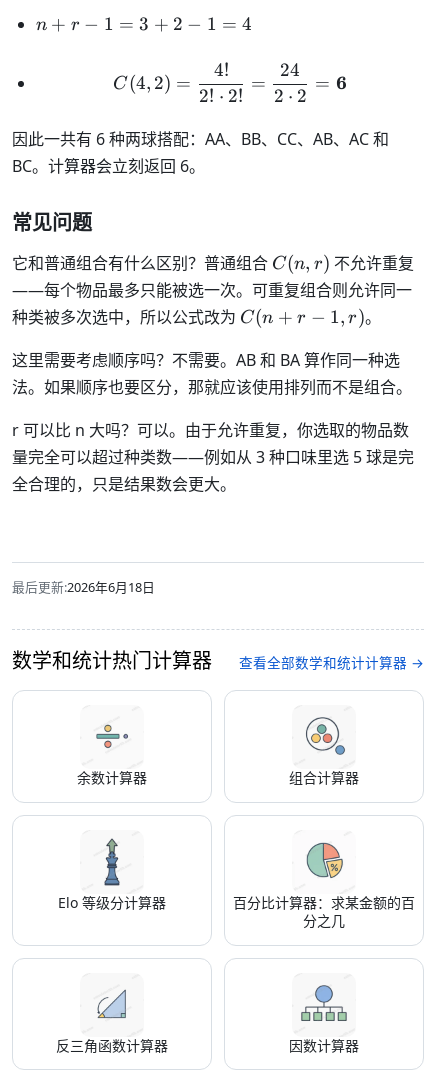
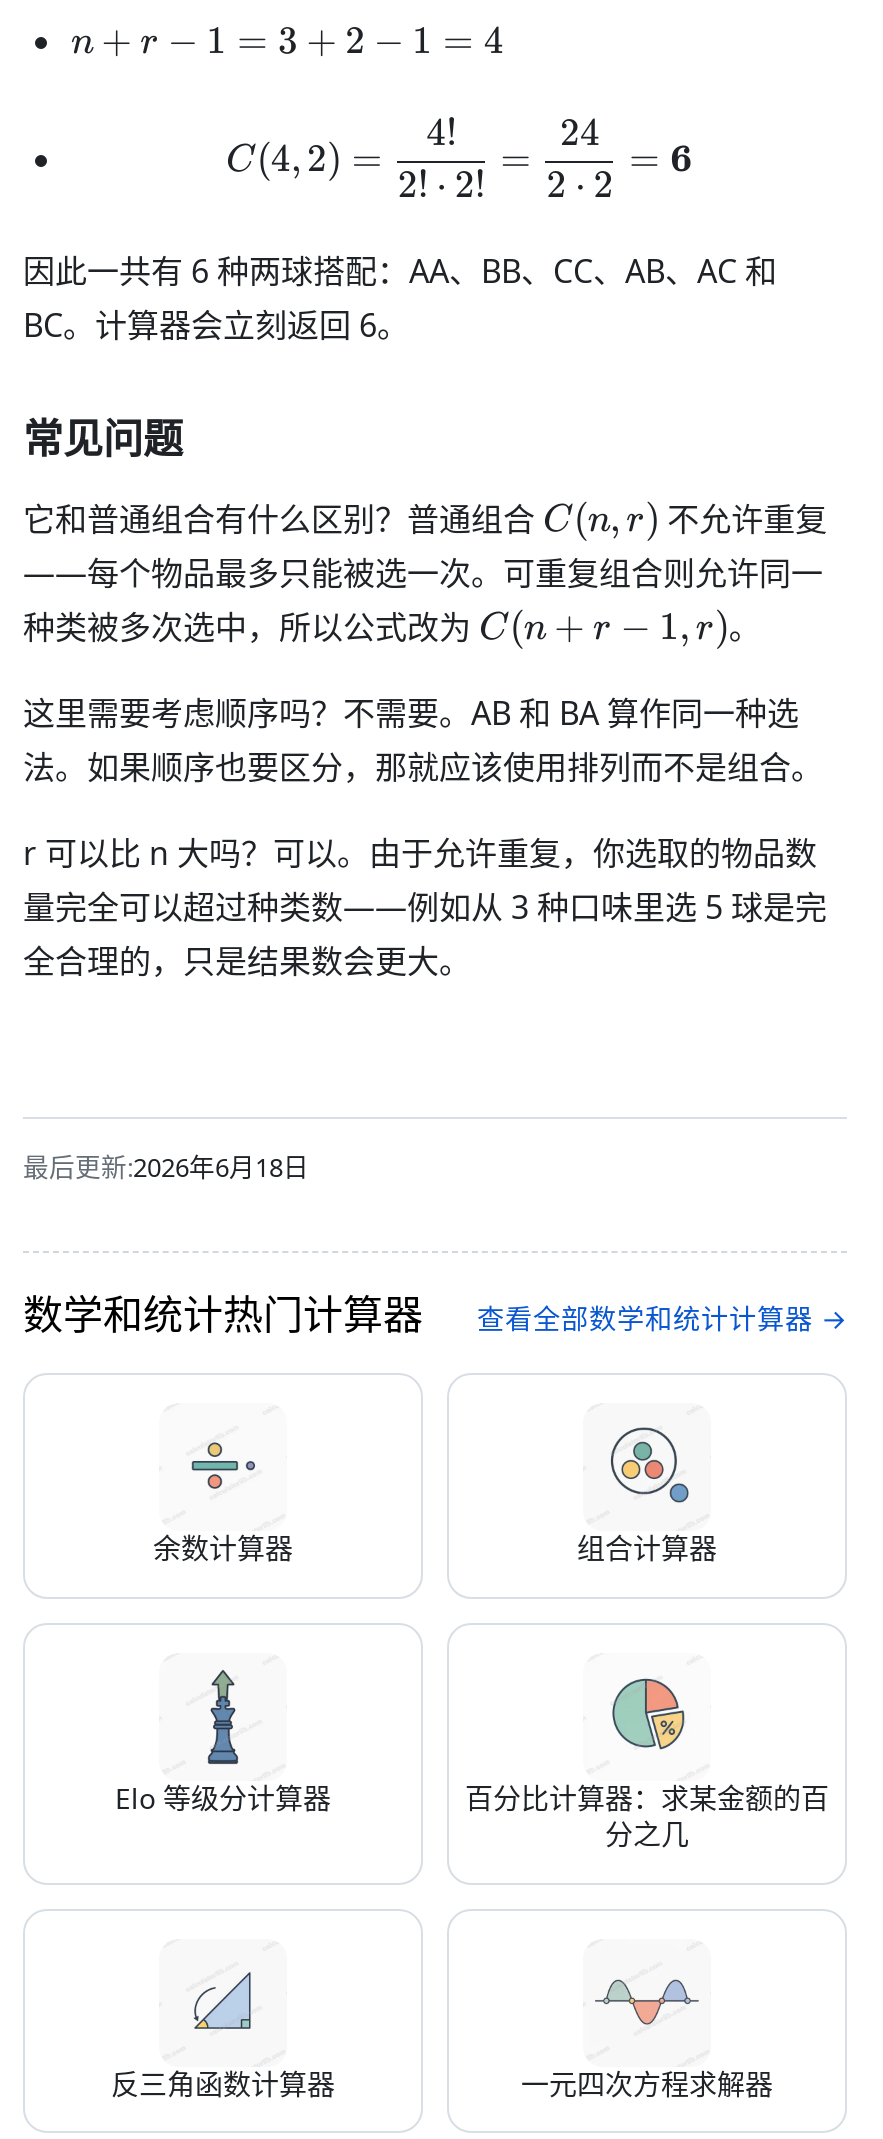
[289,984,359,1055] [image] | 因数计算器 -> [521,1963,773,2103] [image] | 一元四次方程求解器

